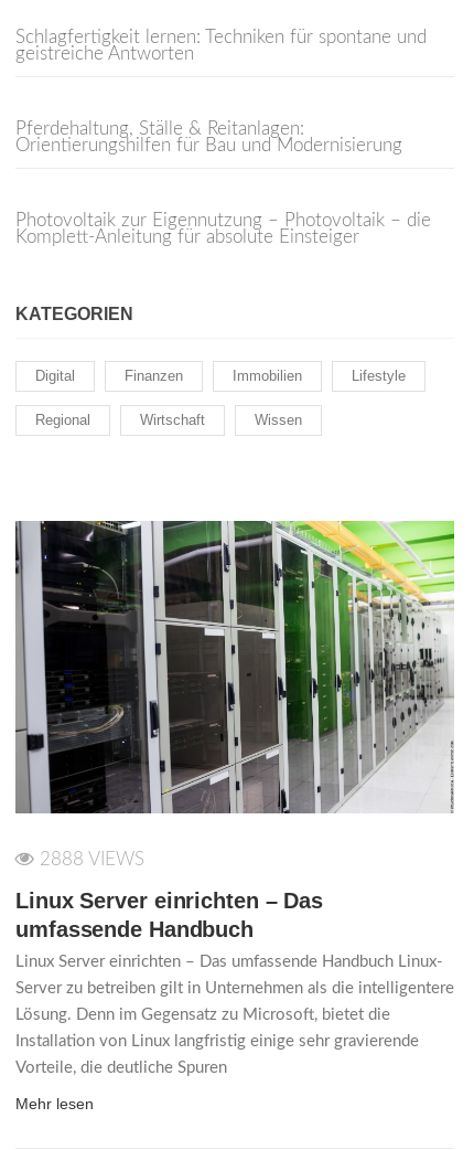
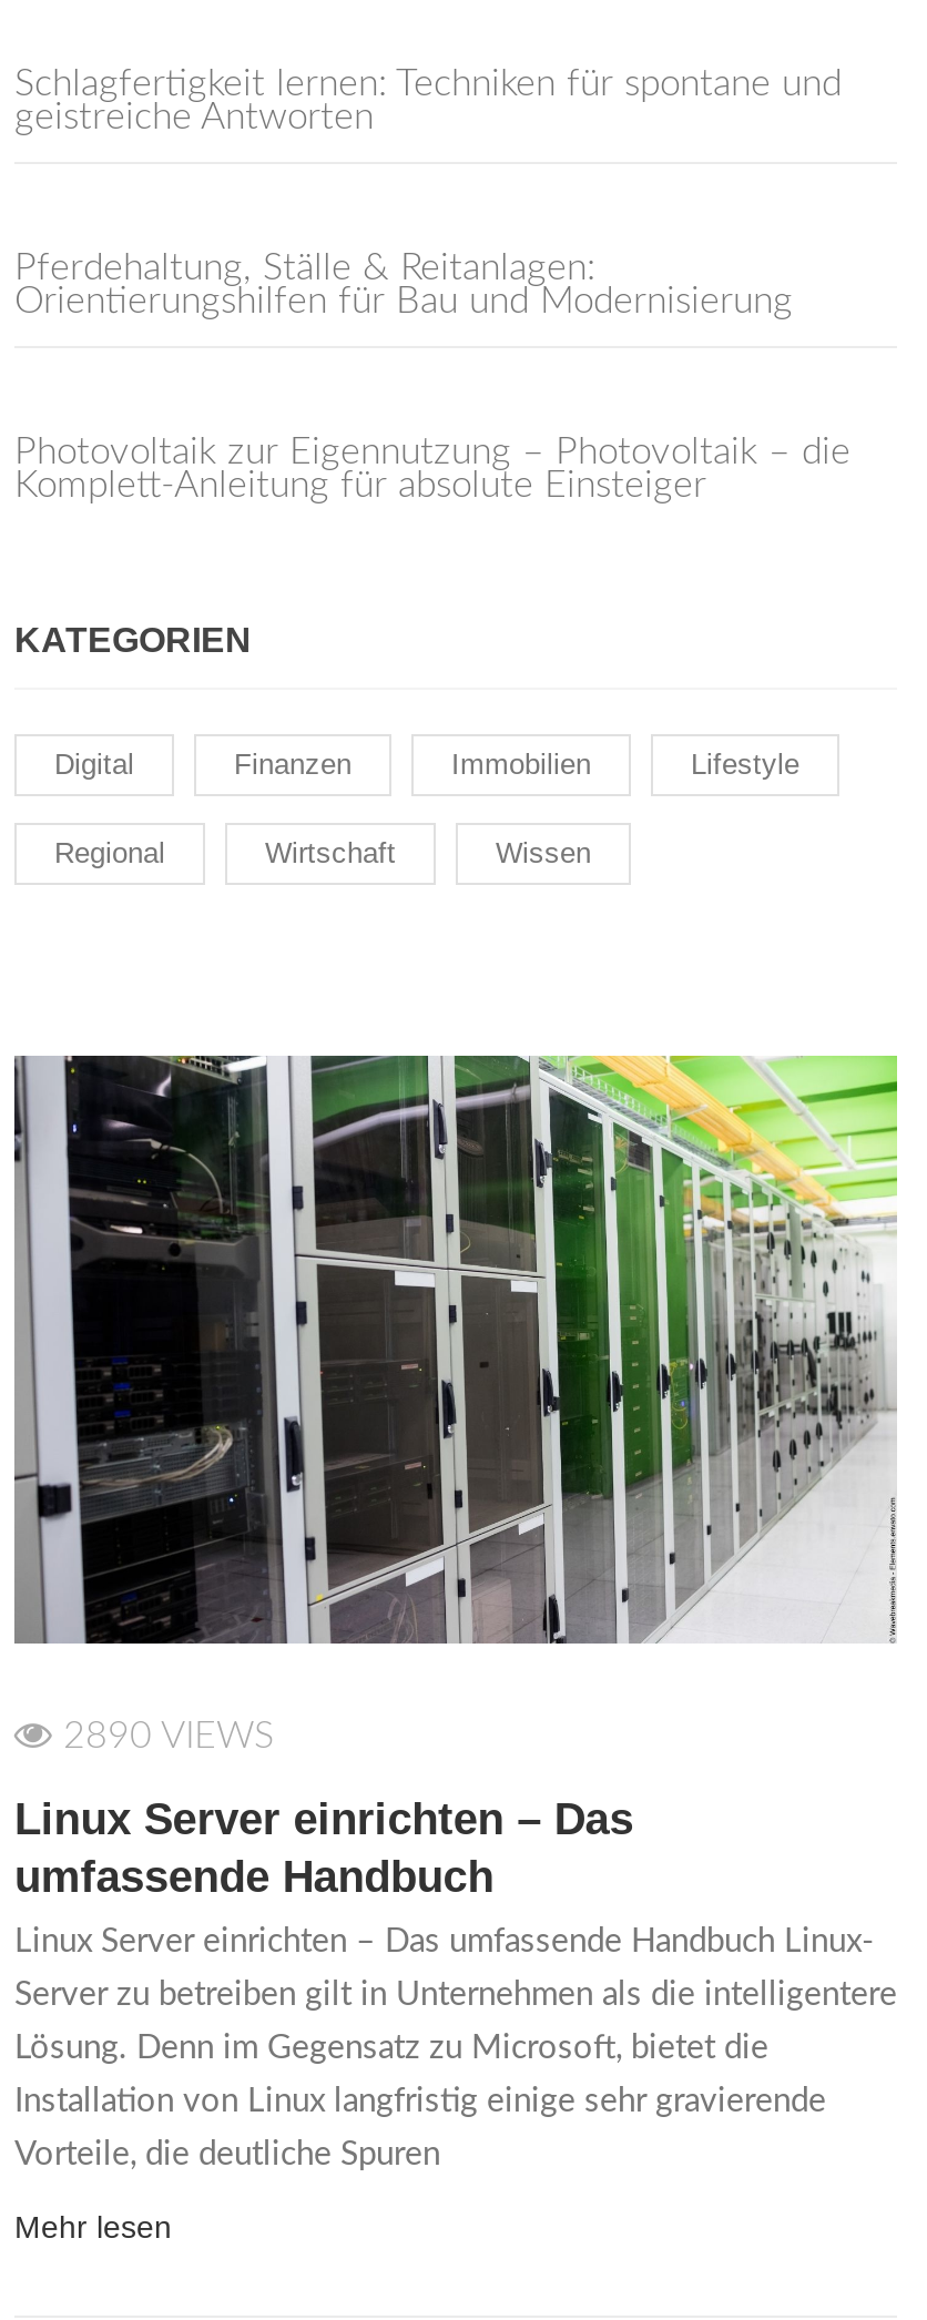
[40,850,144,869] 2888 VIEWS -> [63,1717,274,1755] 2890 VIEWS

